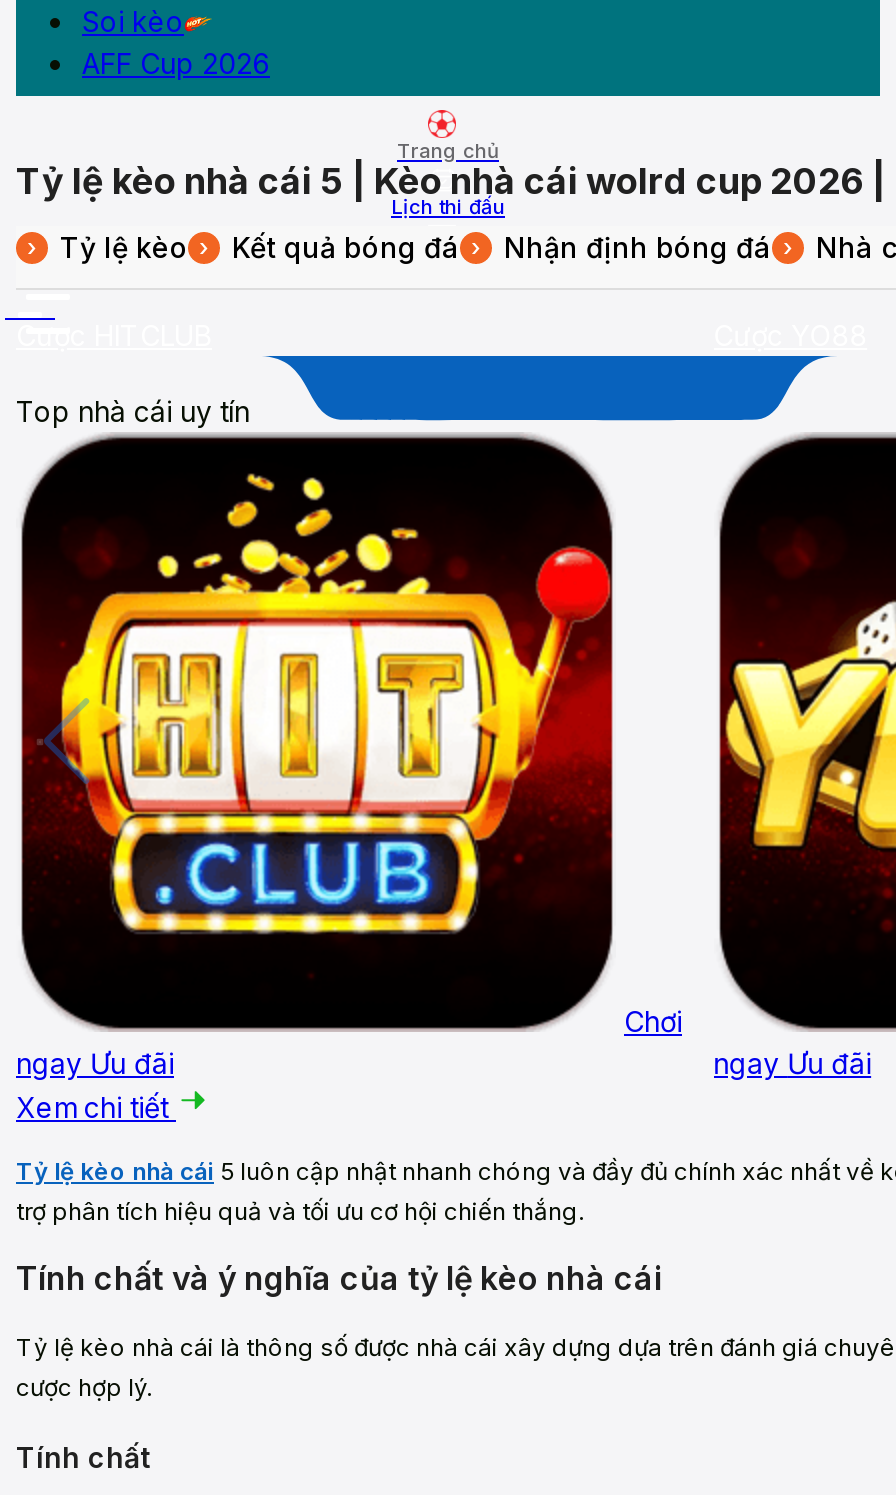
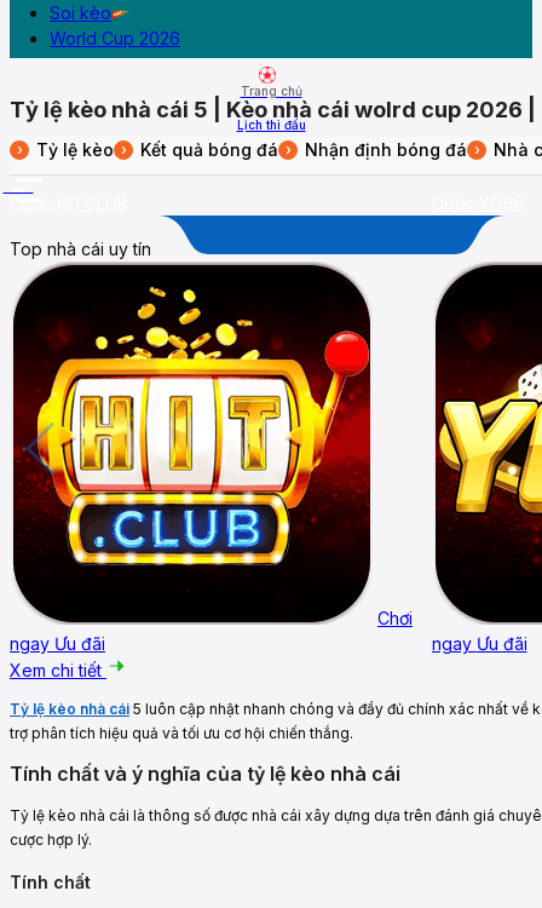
[82,46,270,80] AFF Cup 2026 -> [50,28,180,48] World Cup 2026

